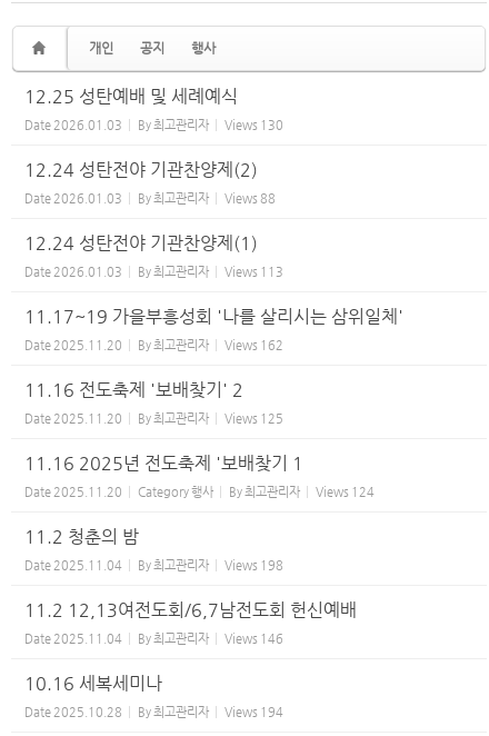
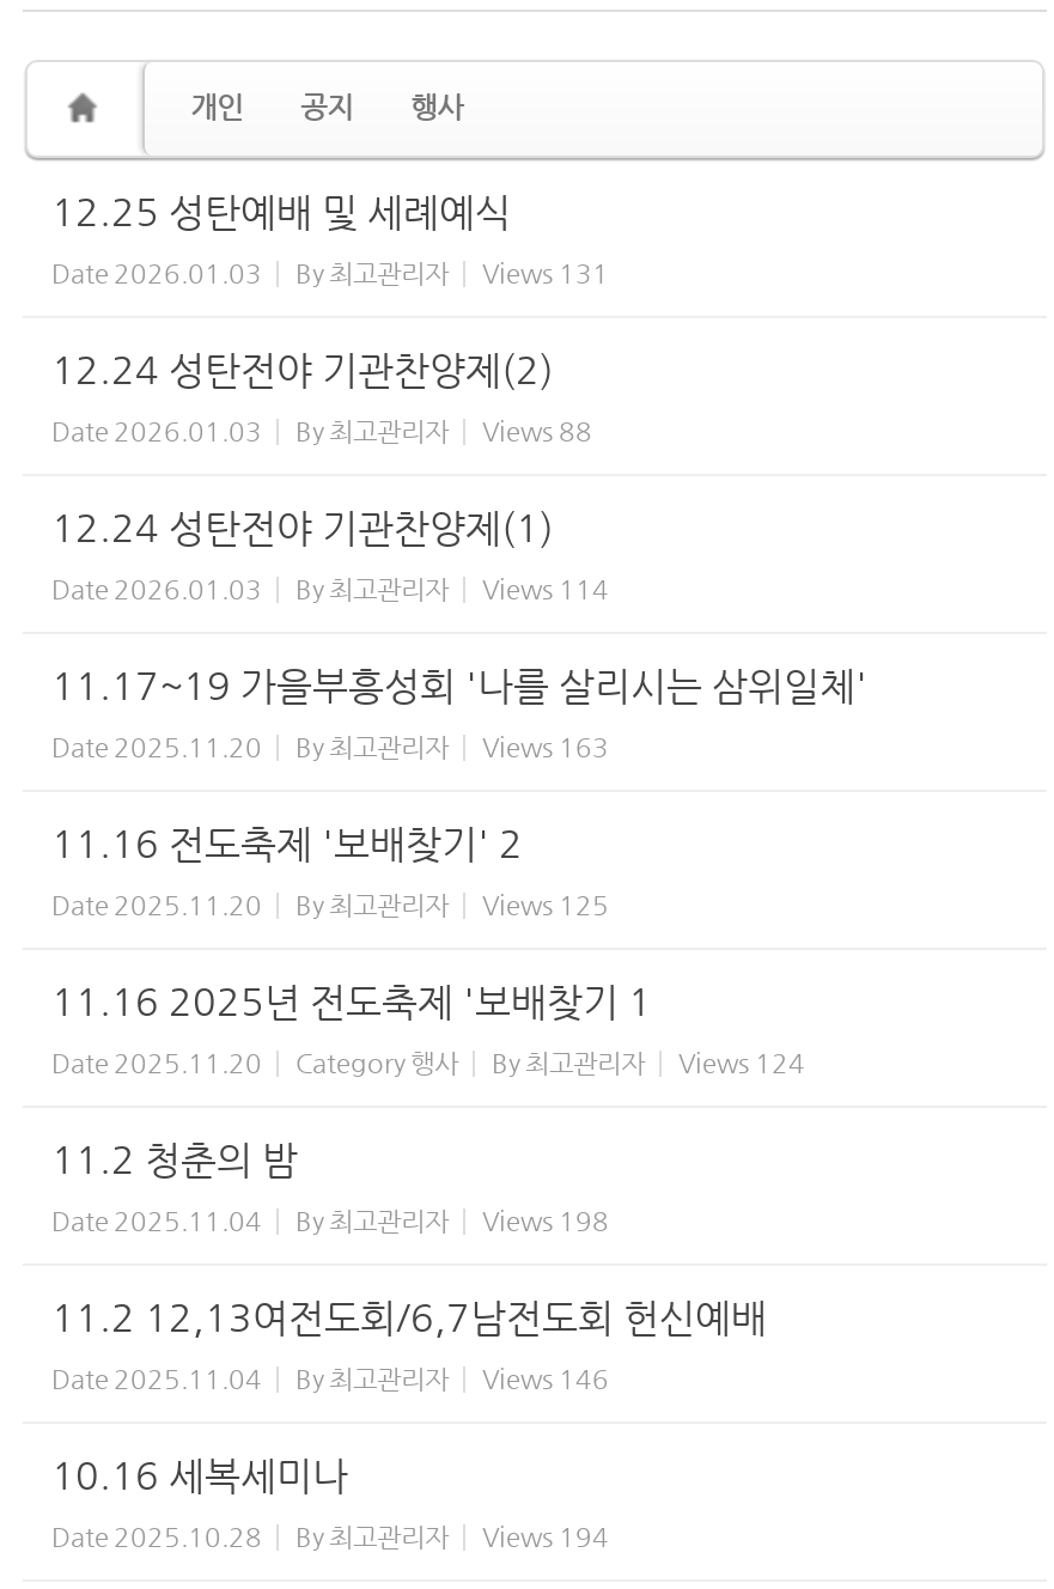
[24,118,283,132] Date 2026.01.03 By 최고관리자 Views 130 -> [51,258,609,289] Date 2026.01.03 By 최고관리자 Views 131
[24,264,283,279] Date 2026.01.03 By 최고관리자 Views 113 -> [51,574,609,605] Date 2026.01.03 By 최고관리자 Views 114
[24,338,283,352] Date 2025.11.20 By 최고관리자 Views 162 -> [51,732,609,763] Date 2025.11.20 By 최고관리자 Views 163

